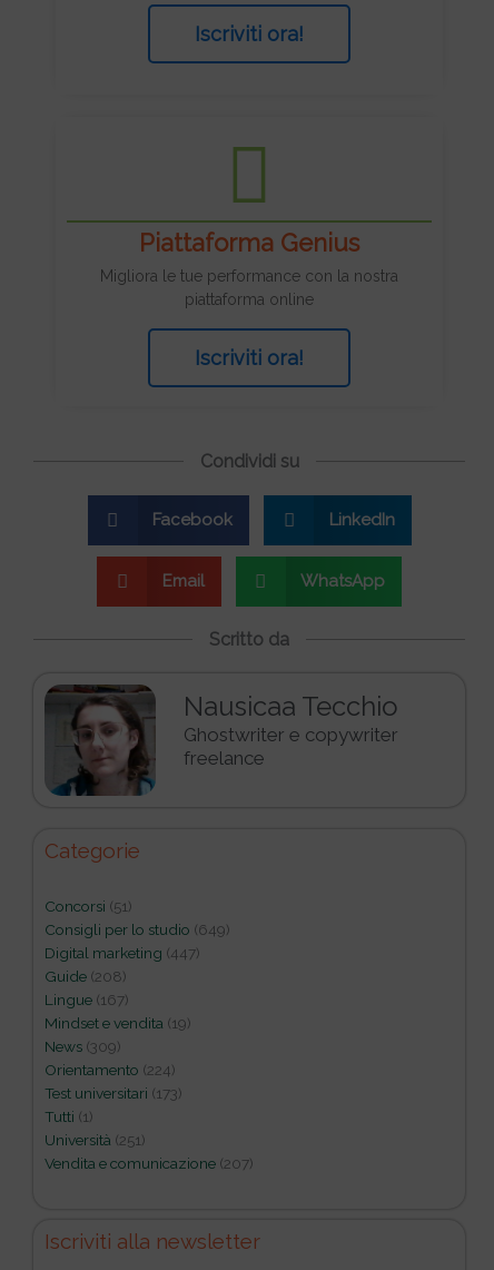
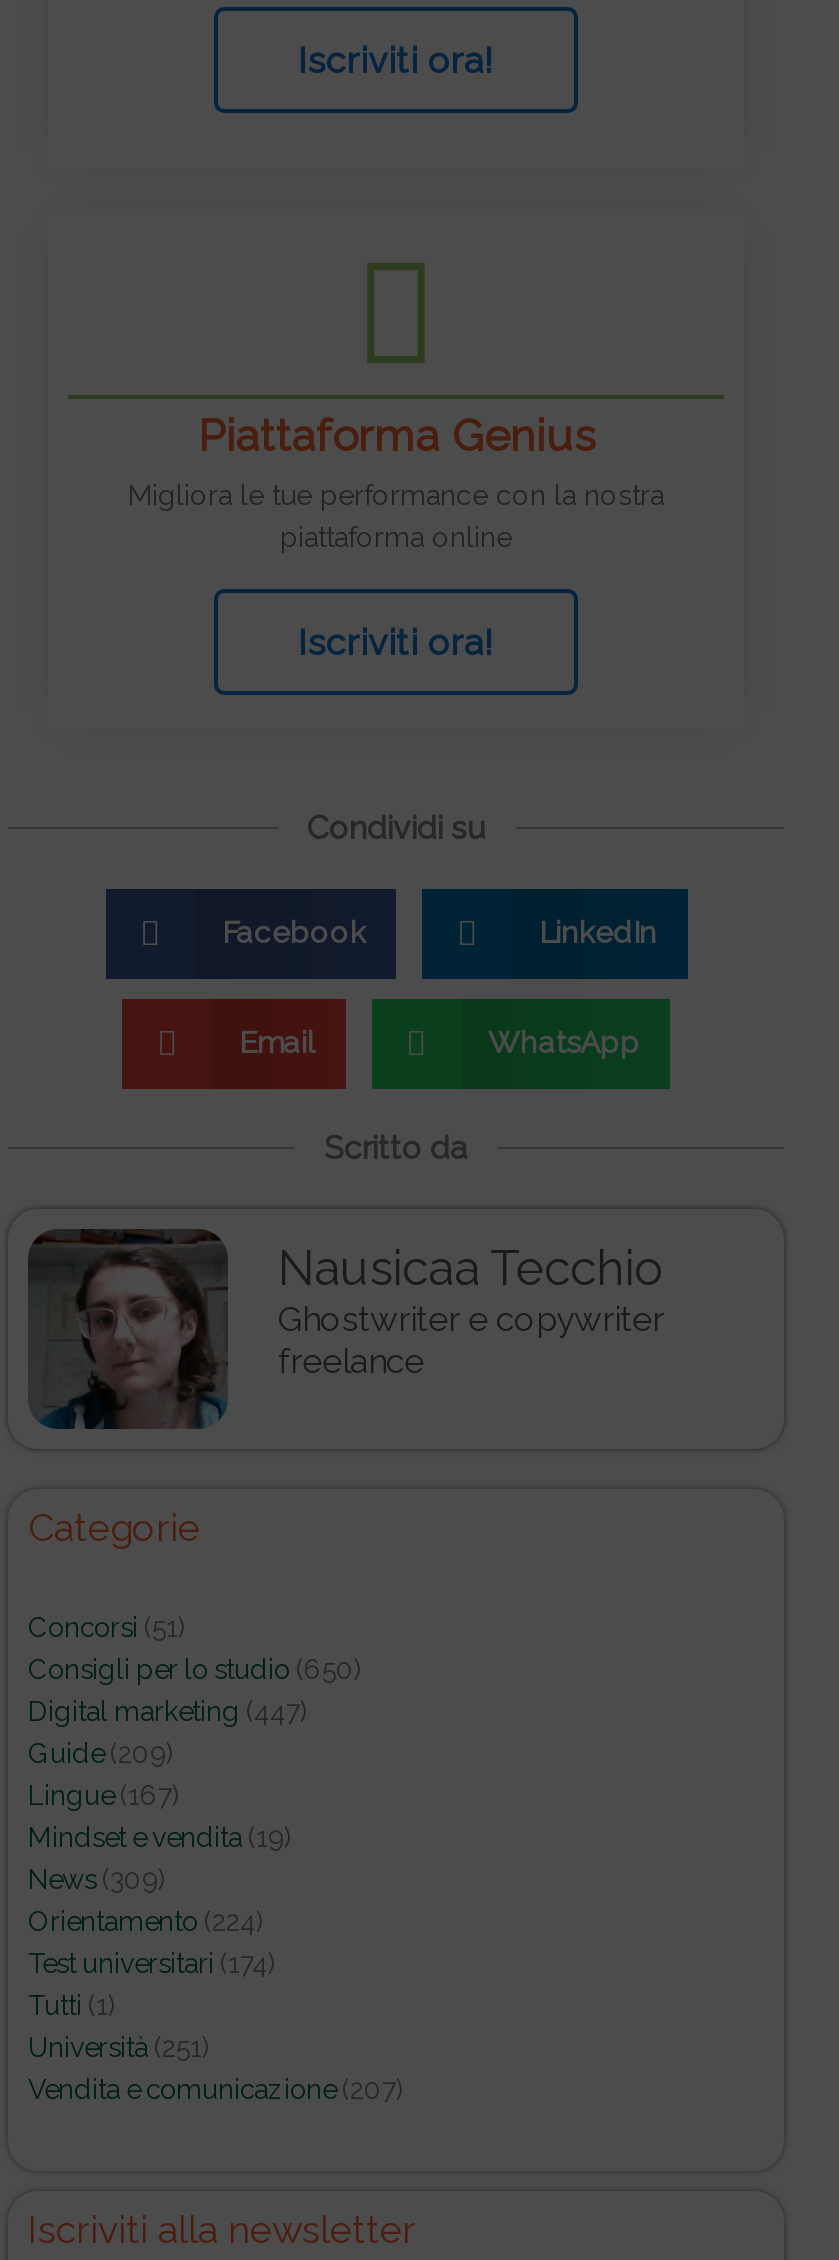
[45,920,230,938] Consigli per lo studio (649) -> [28,1652,362,1684] Consigli per lo studio (650)
[45,967,127,985] Guide(208) -> [28,1736,174,1768] Guide(209)
[45,1084,182,1101] Test universitari (173) -> [28,1946,276,1978] Test universitari (174)

